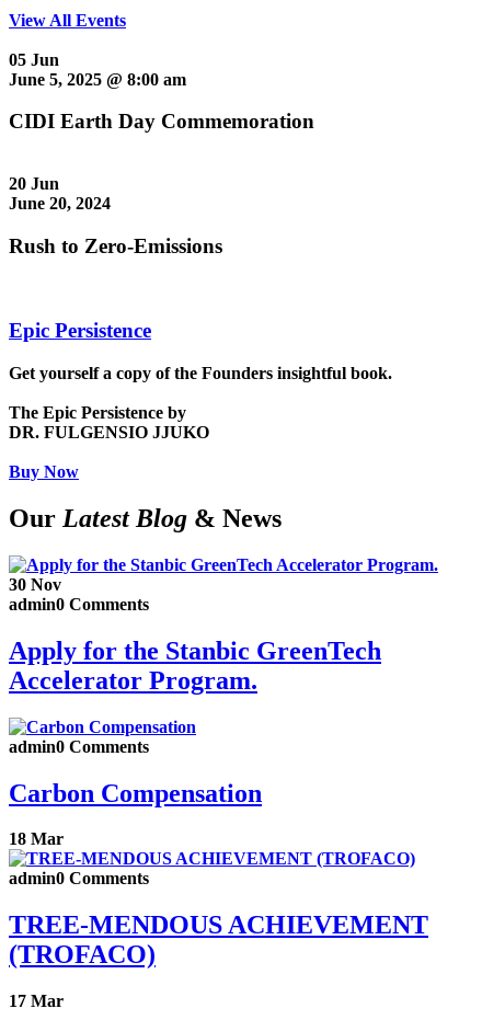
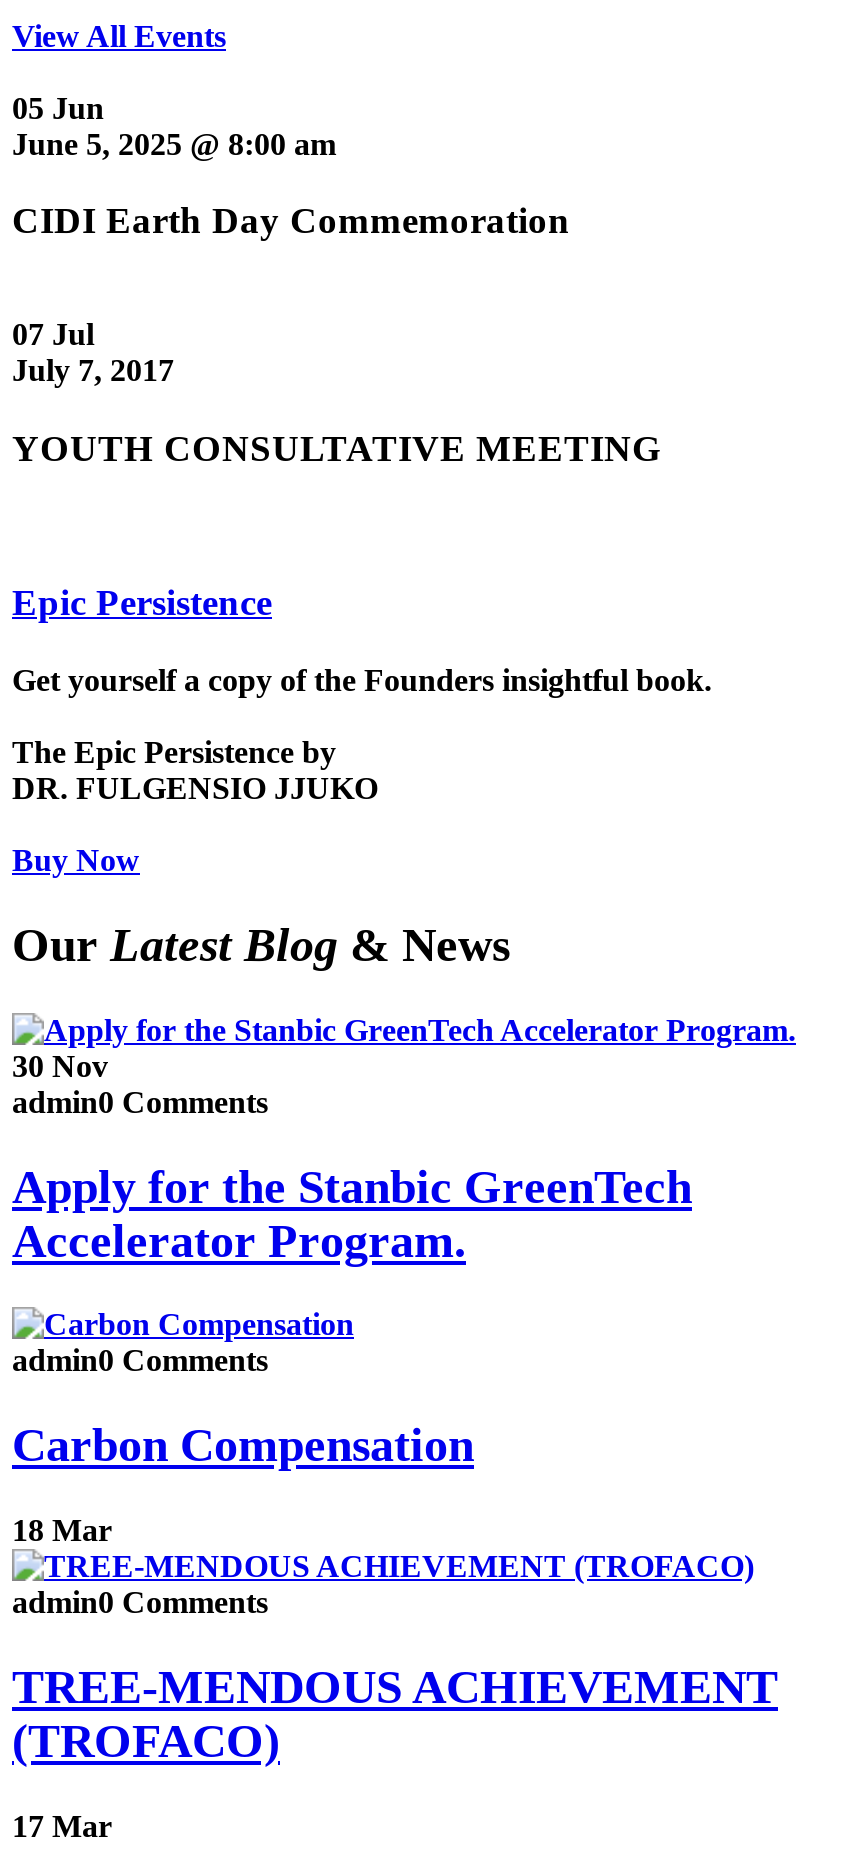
[9,174,111,213] 20 Jun | June 20, 2024 -> [12,317,174,387] 07 Jul | July 7, 2017
[9,234,222,257] Rush to Zero-Emissions -> [12,427,662,469] YOUTH CONSULTATIVE MEETING

